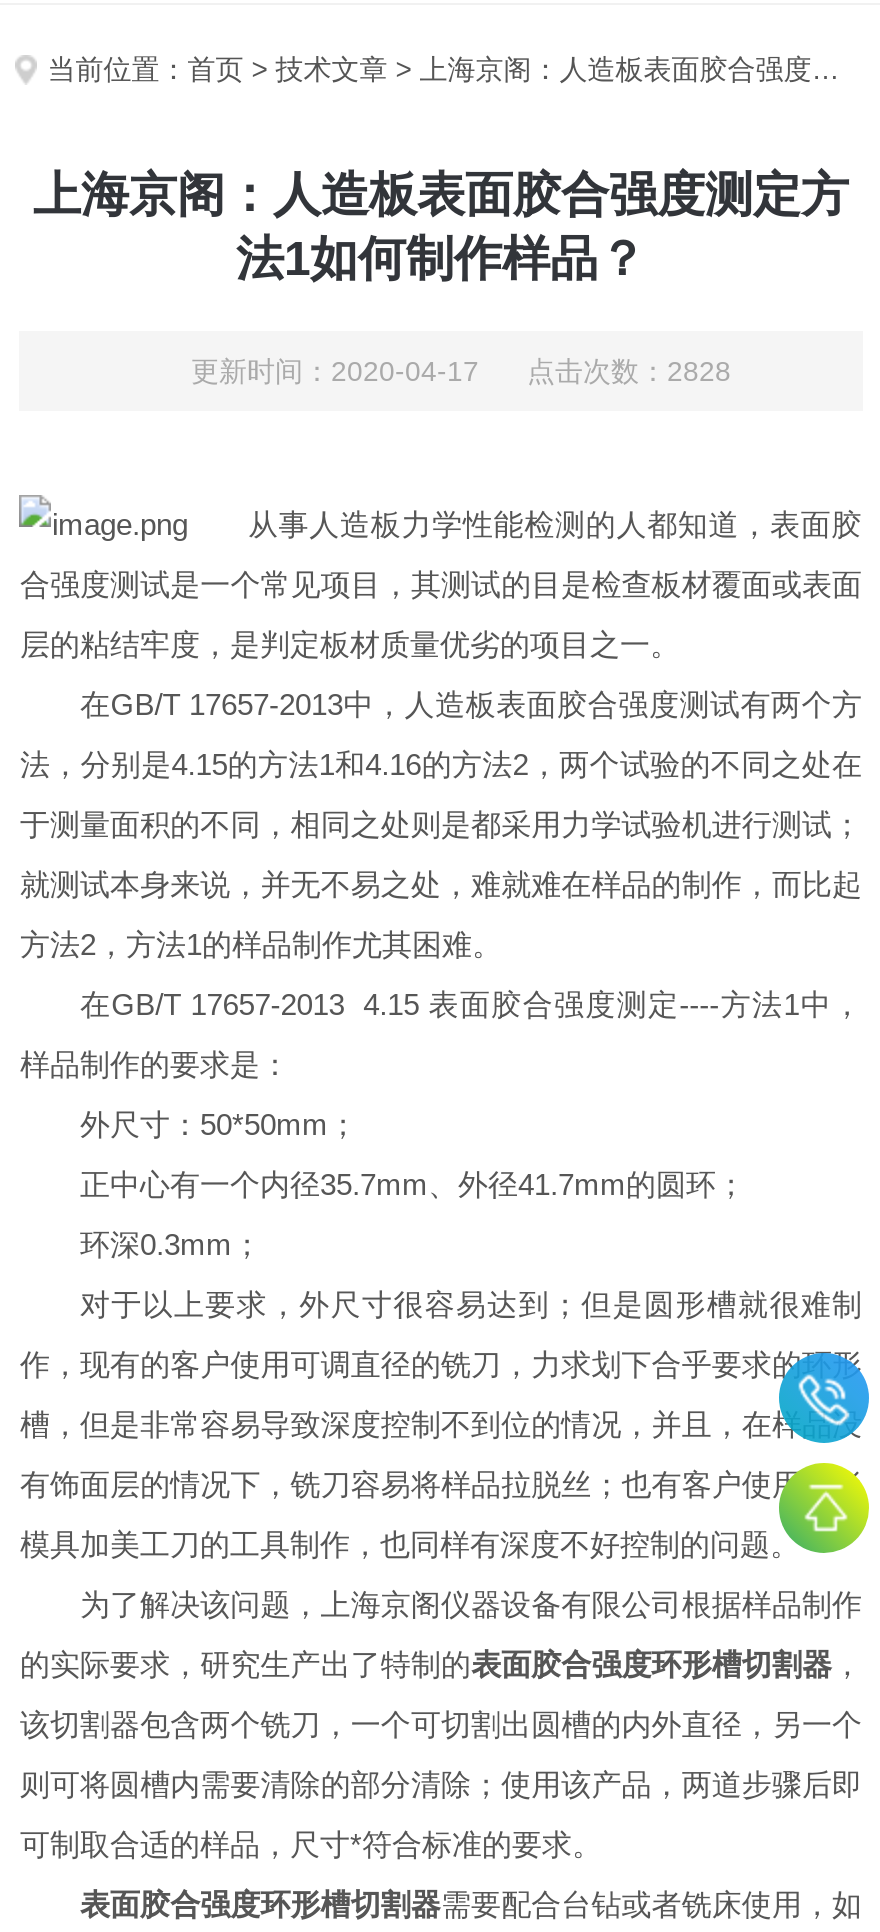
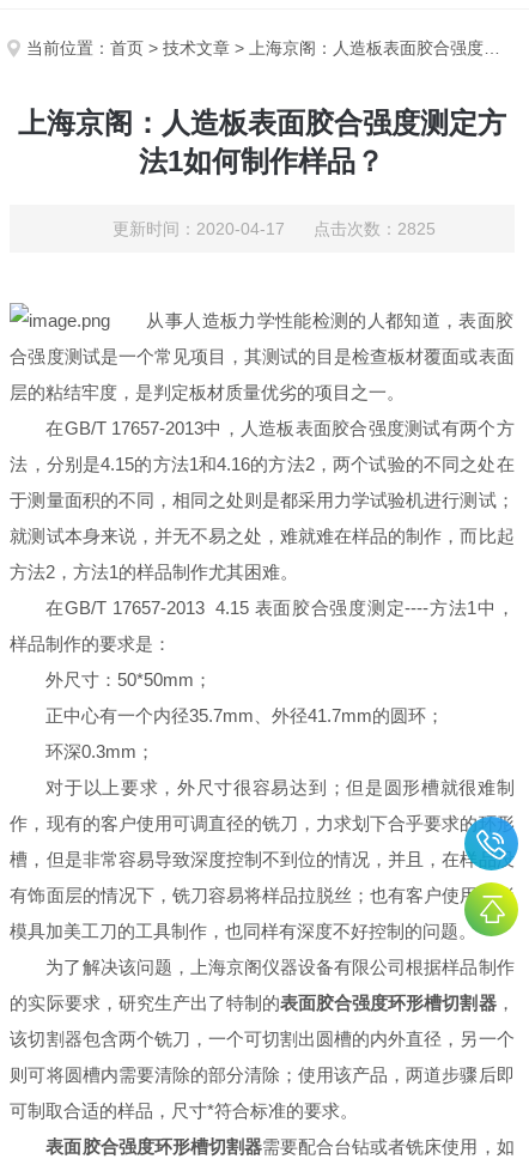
[191,355,731,387] 更新时间：2020-04-17 点击次数：2828 -> [113,219,436,238] 更新时间：2020-04-17 点击次数：2825

